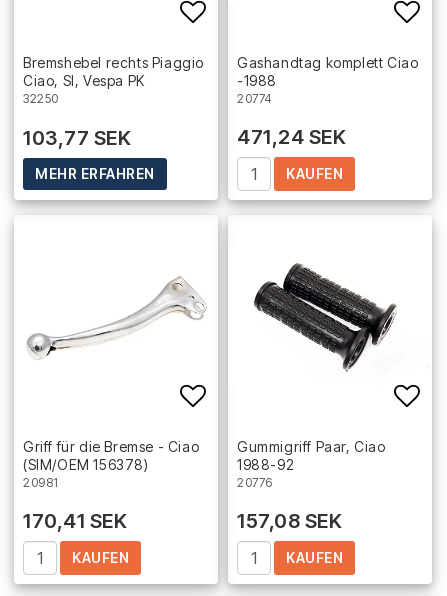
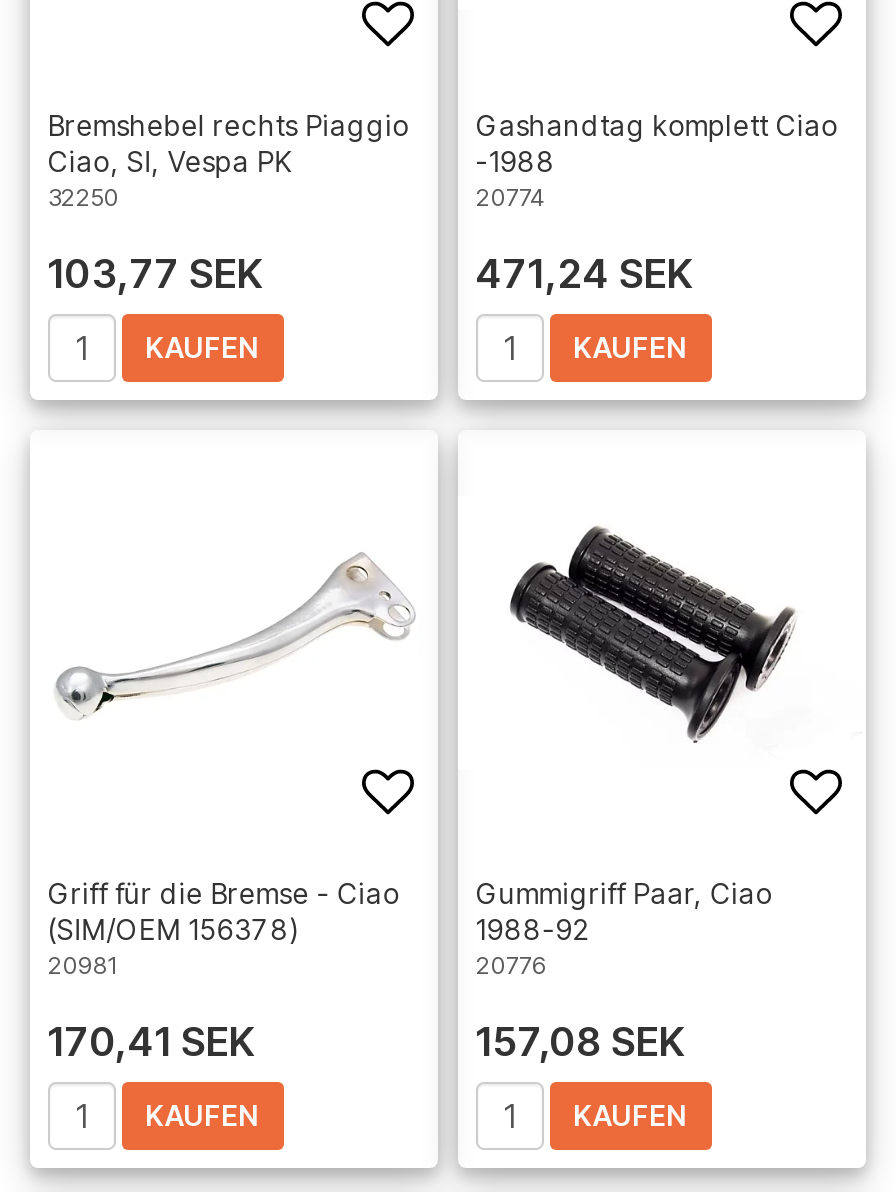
[35,165,154,182] MEHR ERFAHREN -> [146,329,260,363] KAUFEN

